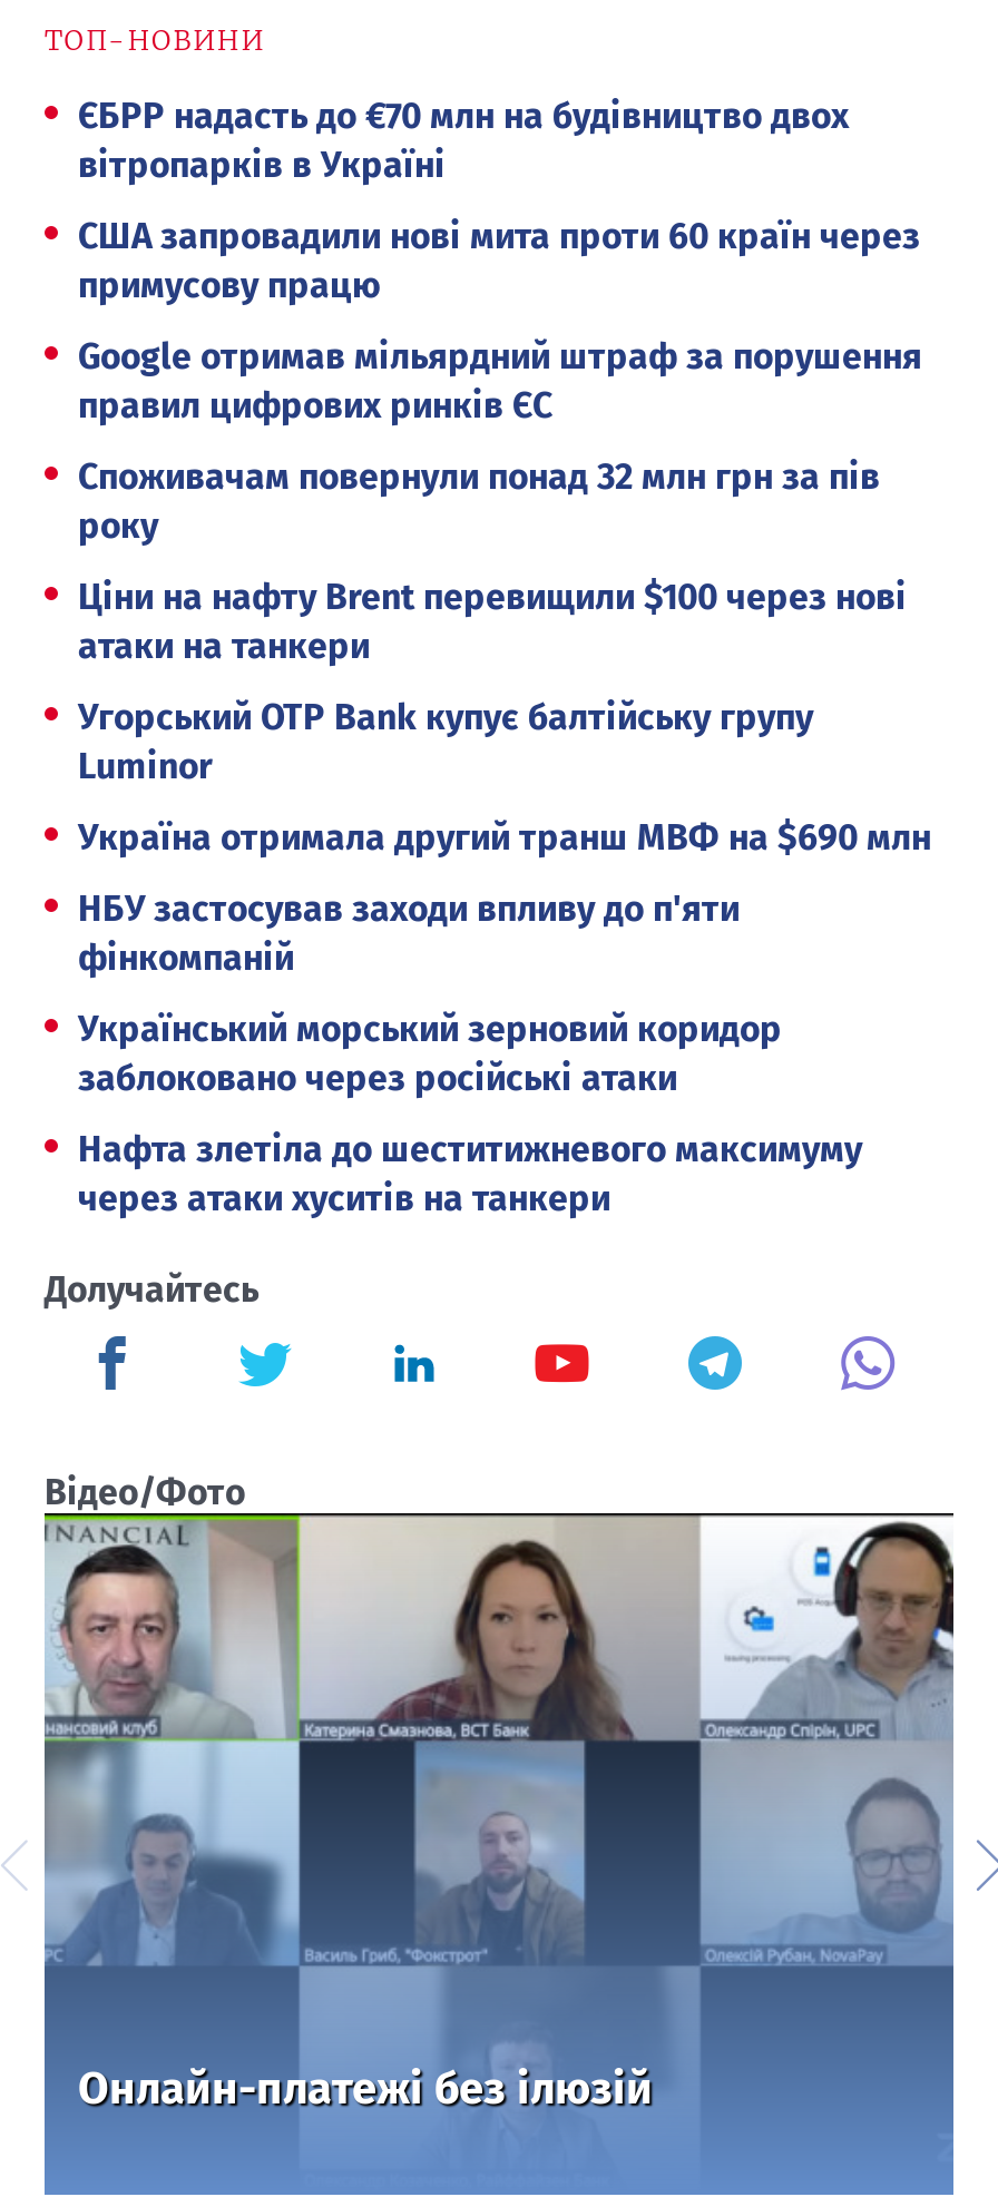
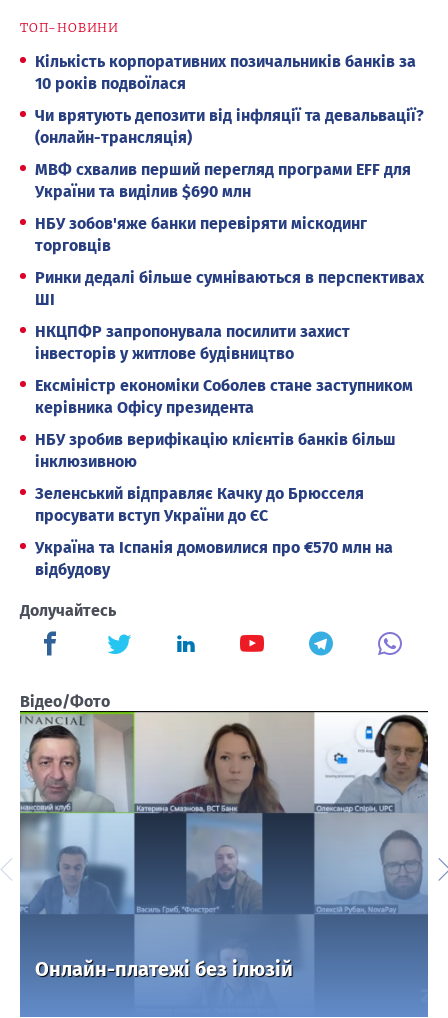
[78,95,849,186] ЄБРР надасть до €70 млн на будівництво двох | вітропарків в Україні -> [35,52,416,93] Кількість корпоративних позичальників банків за | 10 років подвоїлася
[78,215,920,307] США запровадили нові мита проти 60 країн через | примусову працю -> [35,106,424,147] Чи врятують депозити від інфляції та девальвації? | (онлайн-трансляція)
[78,336,922,427] Google отримав мільярдний штраф за порушення | правил цифрових ринків ЄС -> [35,160,411,201] МВФ схвалив перший перегляд програми EFF для | України та виділив $690 млн
[78,456,880,547] Споживачам повернули понад 32 млн грн за пів | року -> [35,214,367,255] НБУ зобов'яже банки перевіряти міскодинг | торговців
[78,576,907,667] Ціни на нафту Brent перевищили $100 через нові | атаки на танкери -> [35,268,424,309] Ринки дедалі більше сумніваються в перспективах | ШІ
[78,696,813,788] Угорський OTP Bank купує балтійську групу | Luminor -> [35,322,350,363] НКЦПФР запропонувала посилити захист | інвесторів у житлове будівництво
[78,817,931,859] Україна отримала другий транш МВФ на $690 млн -> [35,376,413,417] Ексміністр економіки Соболев стане заступником | керівника Офісу президента
[78,888,740,979] НБУ застосував заходи впливу до п'яти | фінкомпаній -> [35,430,396,471] НБУ зробив верифікацію клієнтів банків більш | інклюзивною
[78,1008,782,1100] Український морський зерновий коридор | заблоковано через російські атаки -> [35,484,364,525] Зеленський відправляє Качку до Брюсселя | просувати вступ України до ЄС
[78,1128,862,1220] Нафта злетіла до шеститижневого максимуму | через атаки хуситів на танкери -> [35,538,393,579] Україна та Іспанія домовилися про €570 млн на | відбудову

